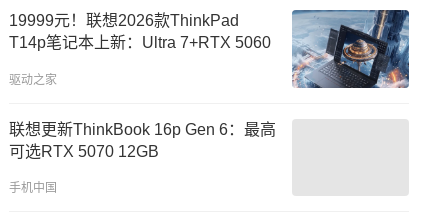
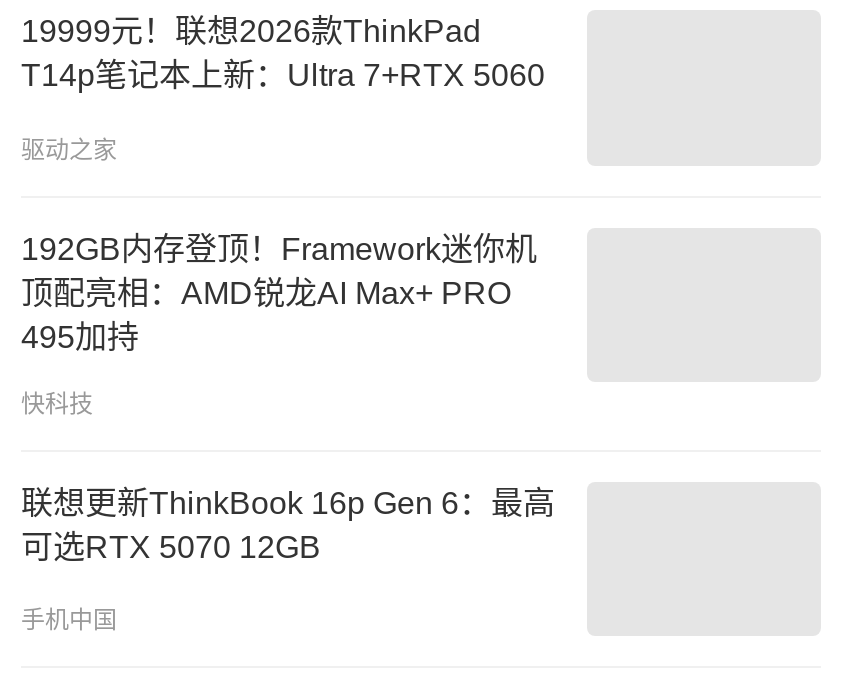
[292,9,410,89] [image] -> none
none -> [21,231,537,417] 192GB内存登顶！Framework迷你机 | 顶配亮相：AMD锐龙AI Max+ PRO | 495加持 | 快科技

